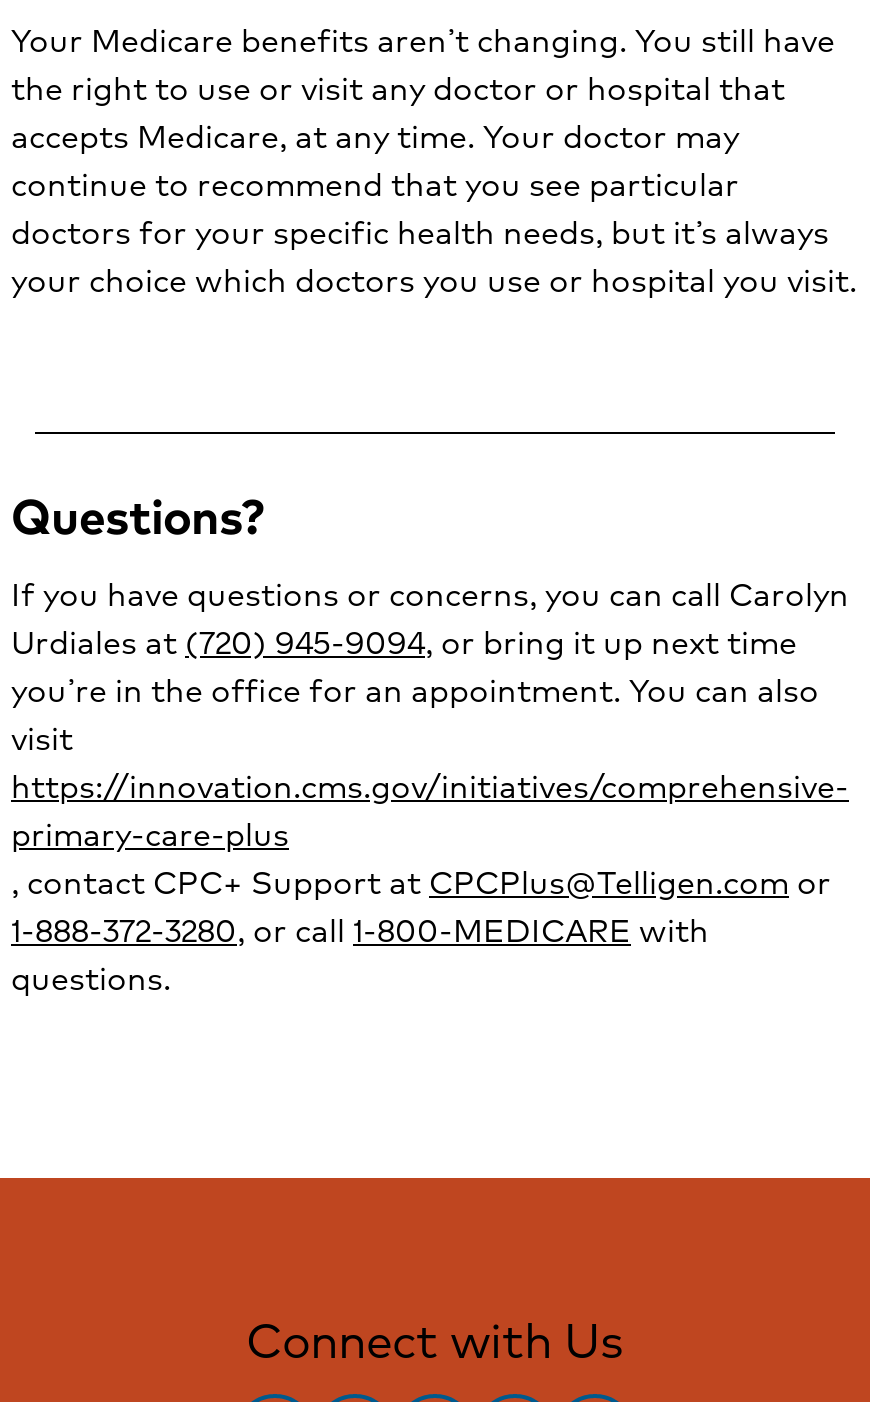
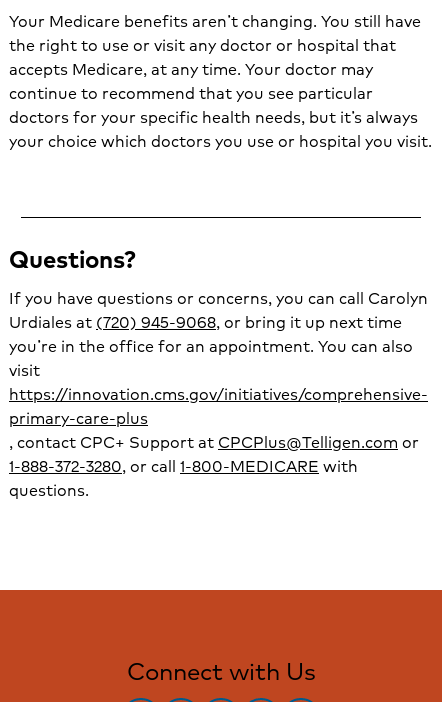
[11,616,797,666] Urdiales at (720) 945-9094, or bring it up next time -> [9,309,402,334] Urdiales at (720) 945-9068, or bring it up next time

